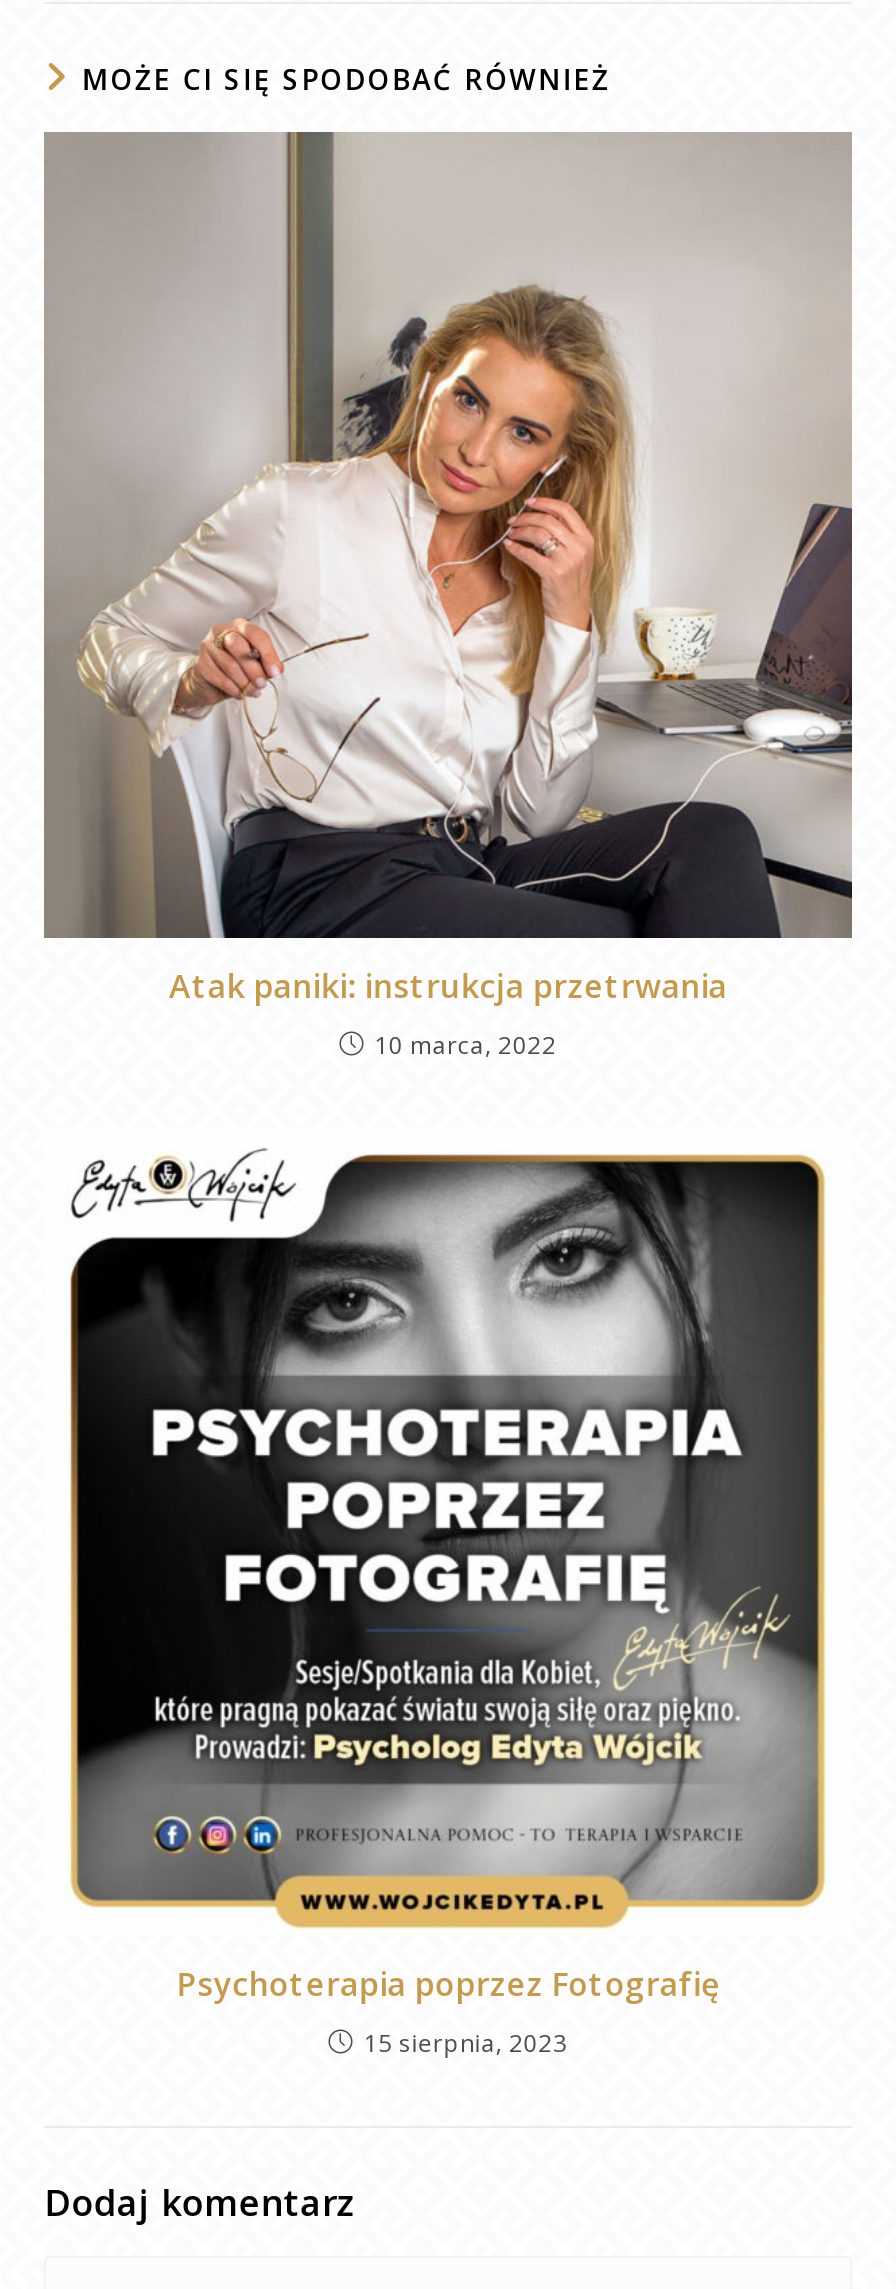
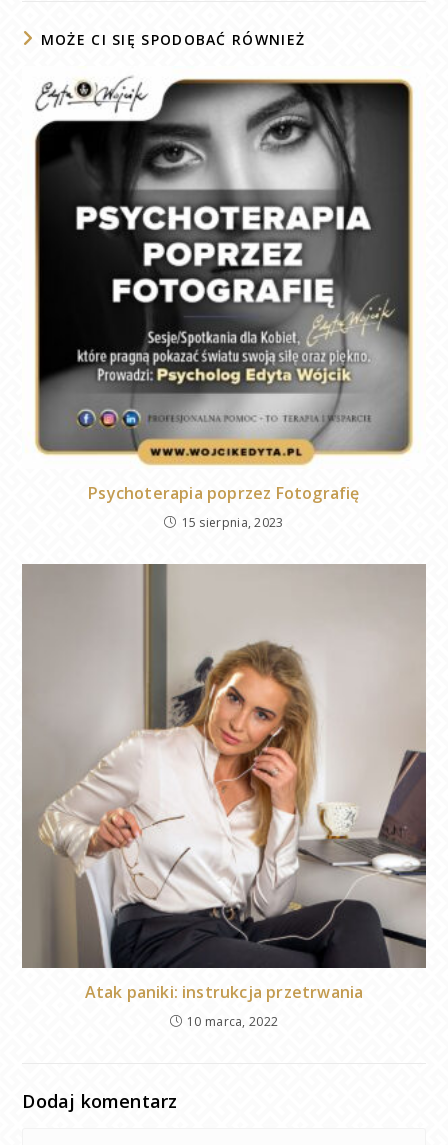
moved [42,130,854,1063] -> [21,563,427,1029]: [image] | Atak paniki: instrukcja przetrwania | 10 marca, 2022
moved [72,1152,834,2059] -> [36,78,417,531]: [image] | Psychoterapia poprzez Fotografię | 15 sierpnia, 2023
moved [72,1150,290,1216] -> [36,77,145,110]: [image]

